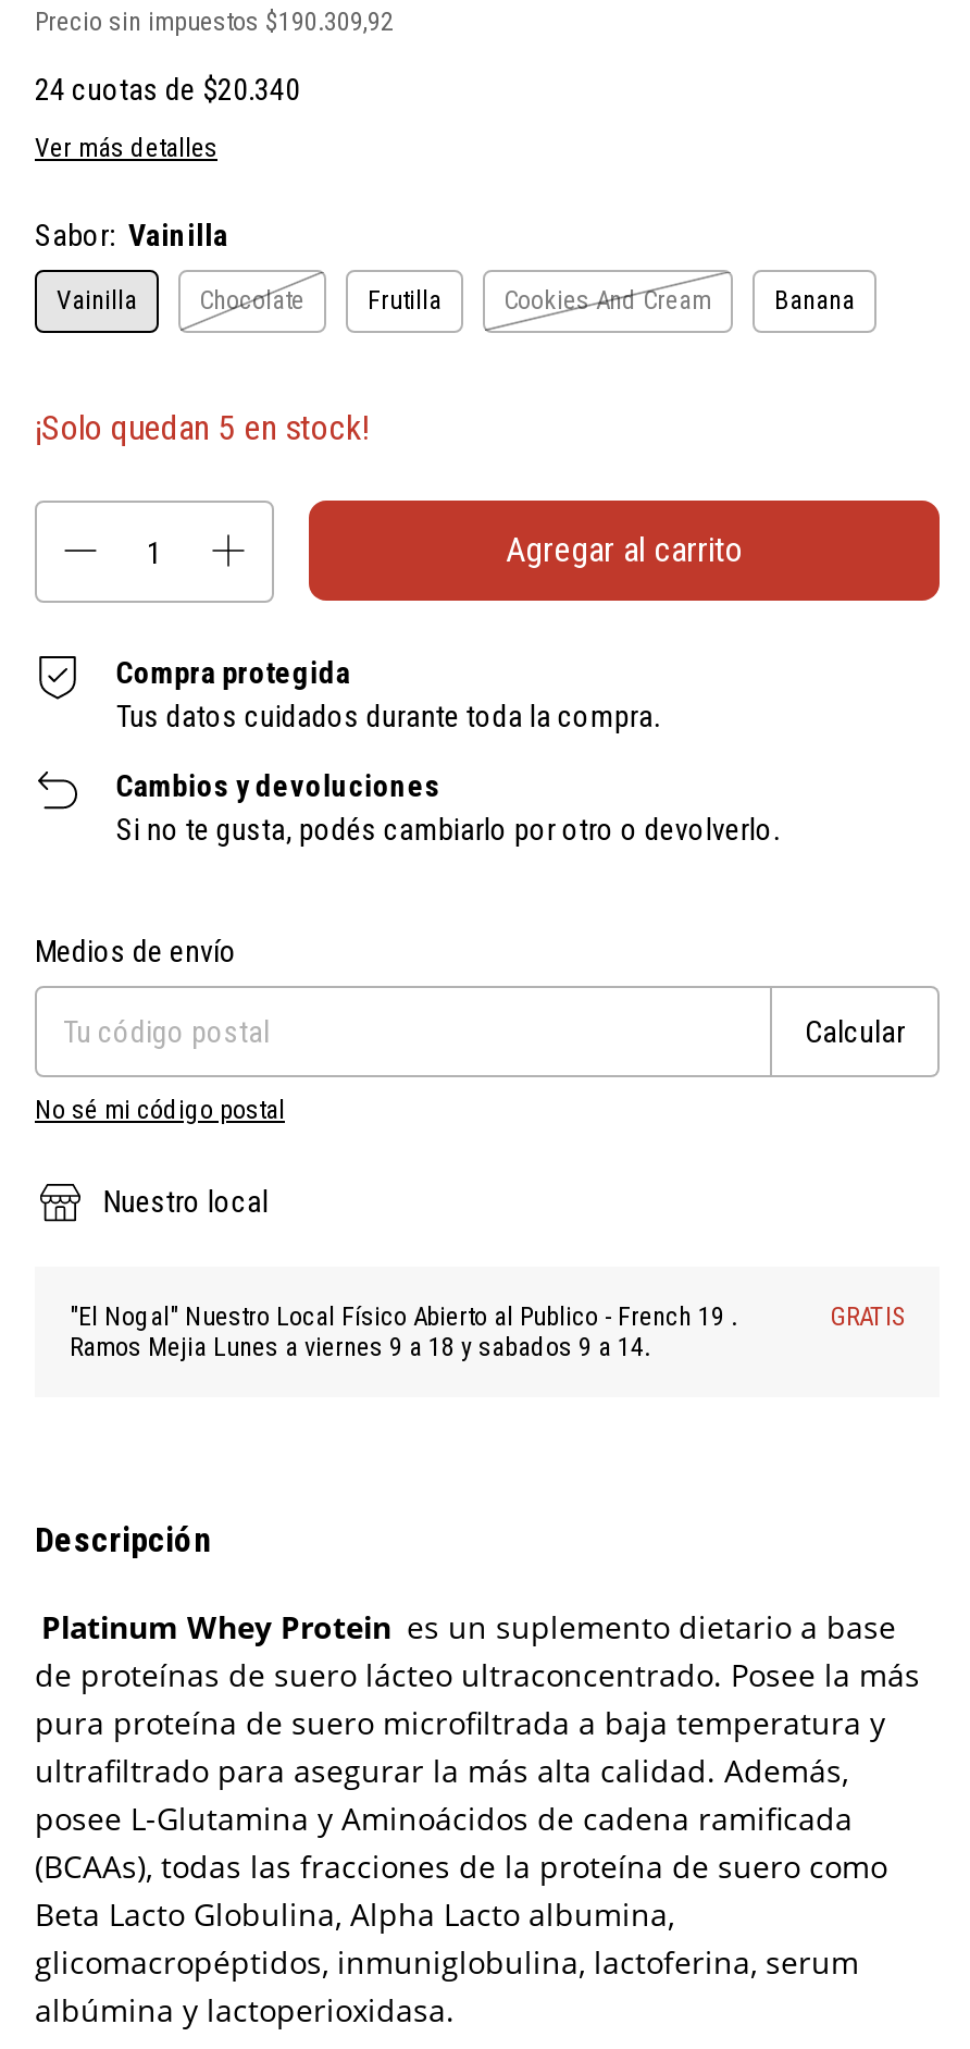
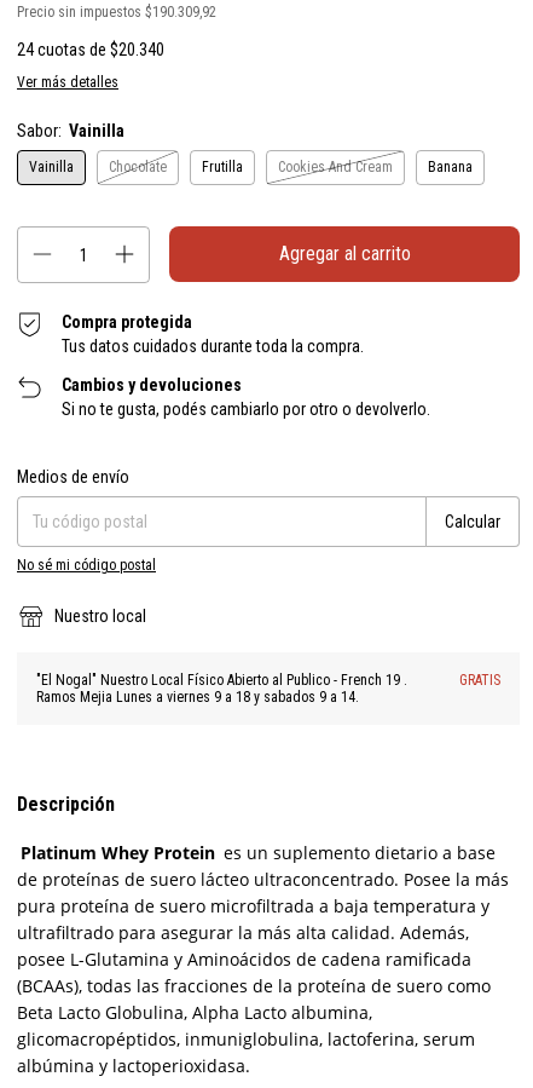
[35,407,370,448] ¡Solo quedan 5 en stock! -> none

